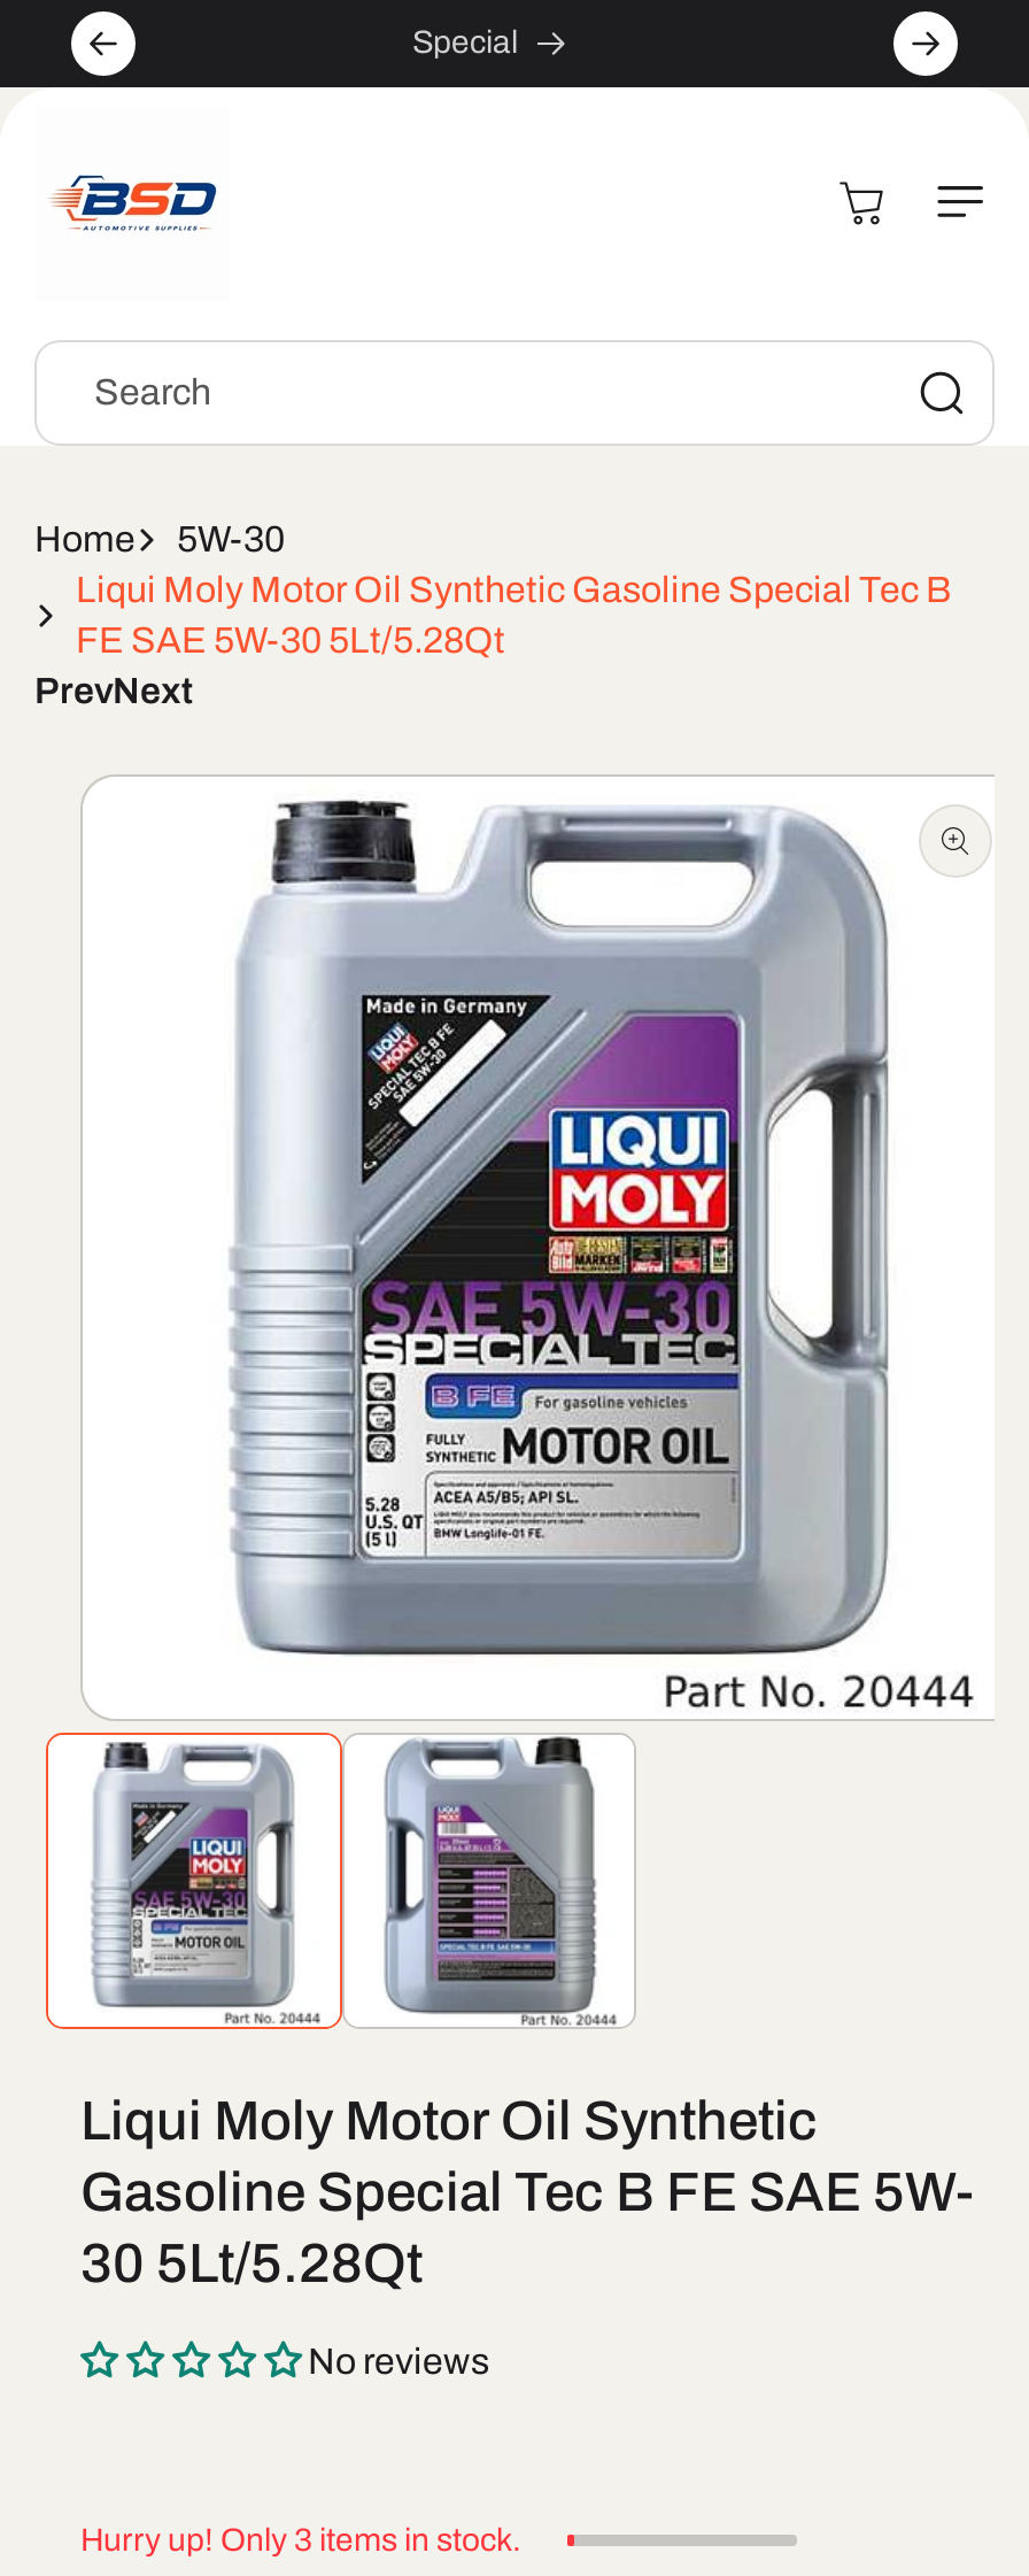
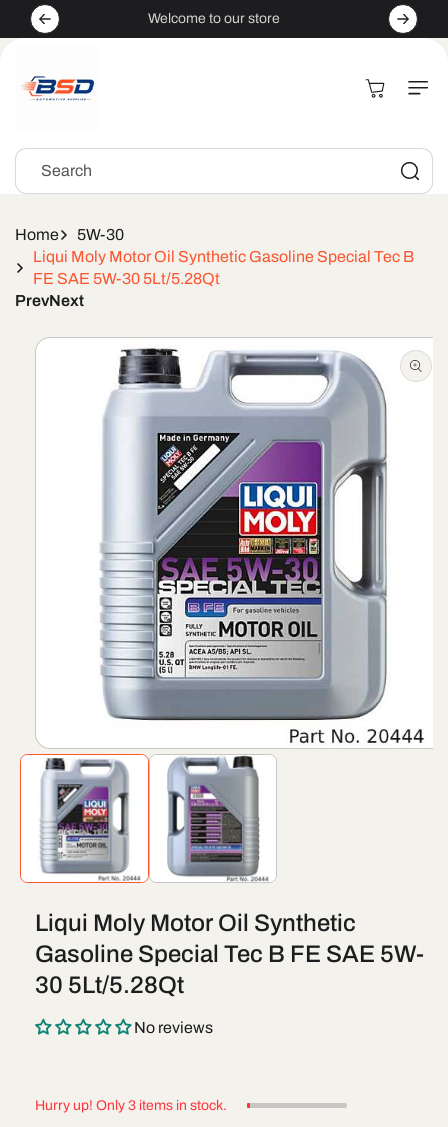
[412,25,518,60] Special -> [148,11,280,26] Welcome to our store

